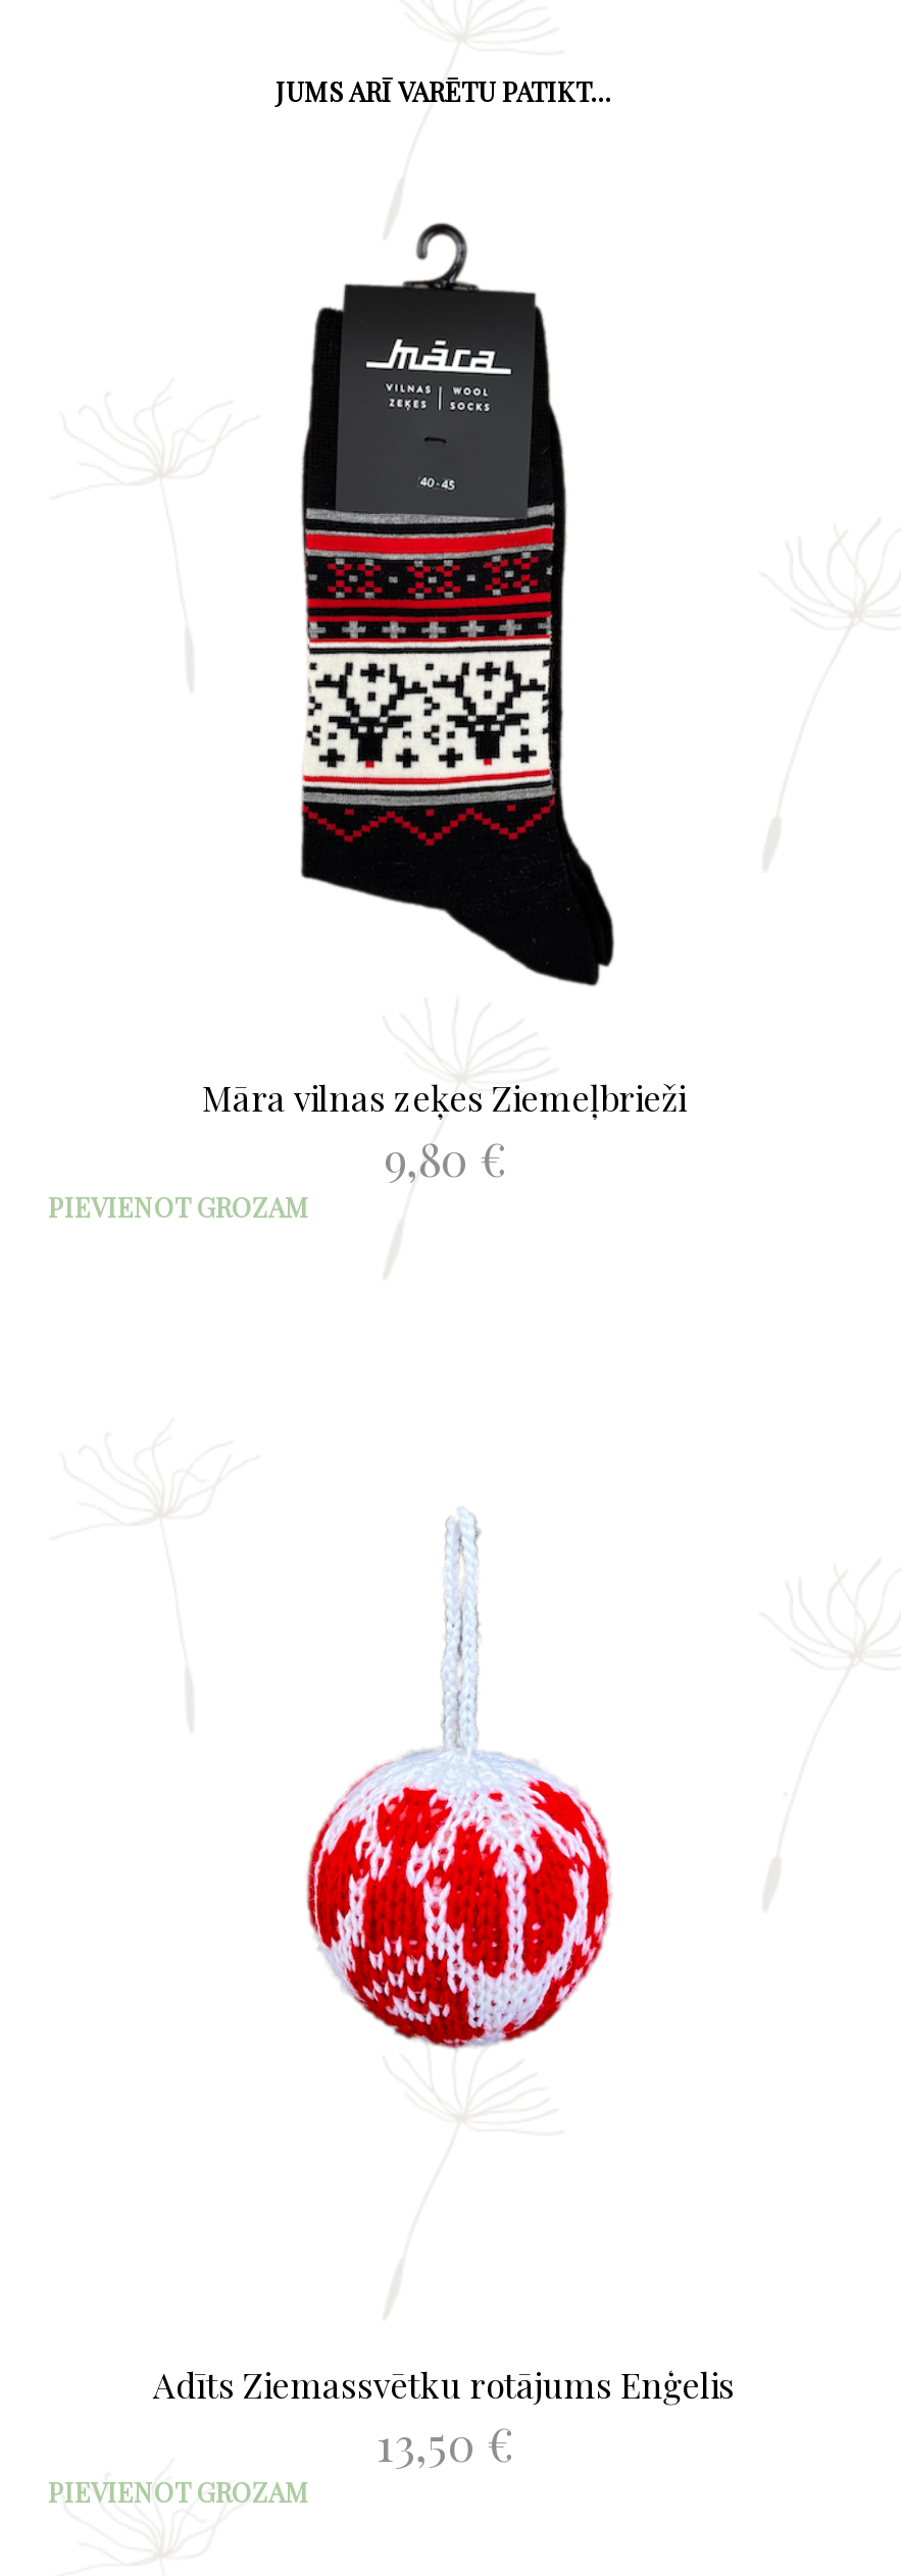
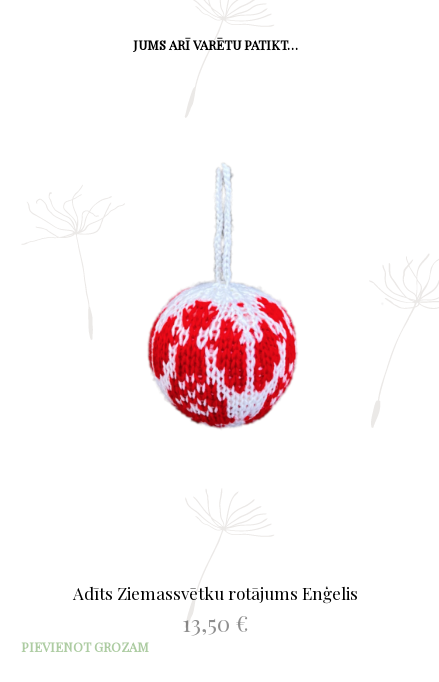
[299,220,615,987] [image] -> none
[48,1075,686,1223] Māra vilnas zeķes Ziemeļbrieži | 9,80 € | PIEVIENOT GROZAM -> none

